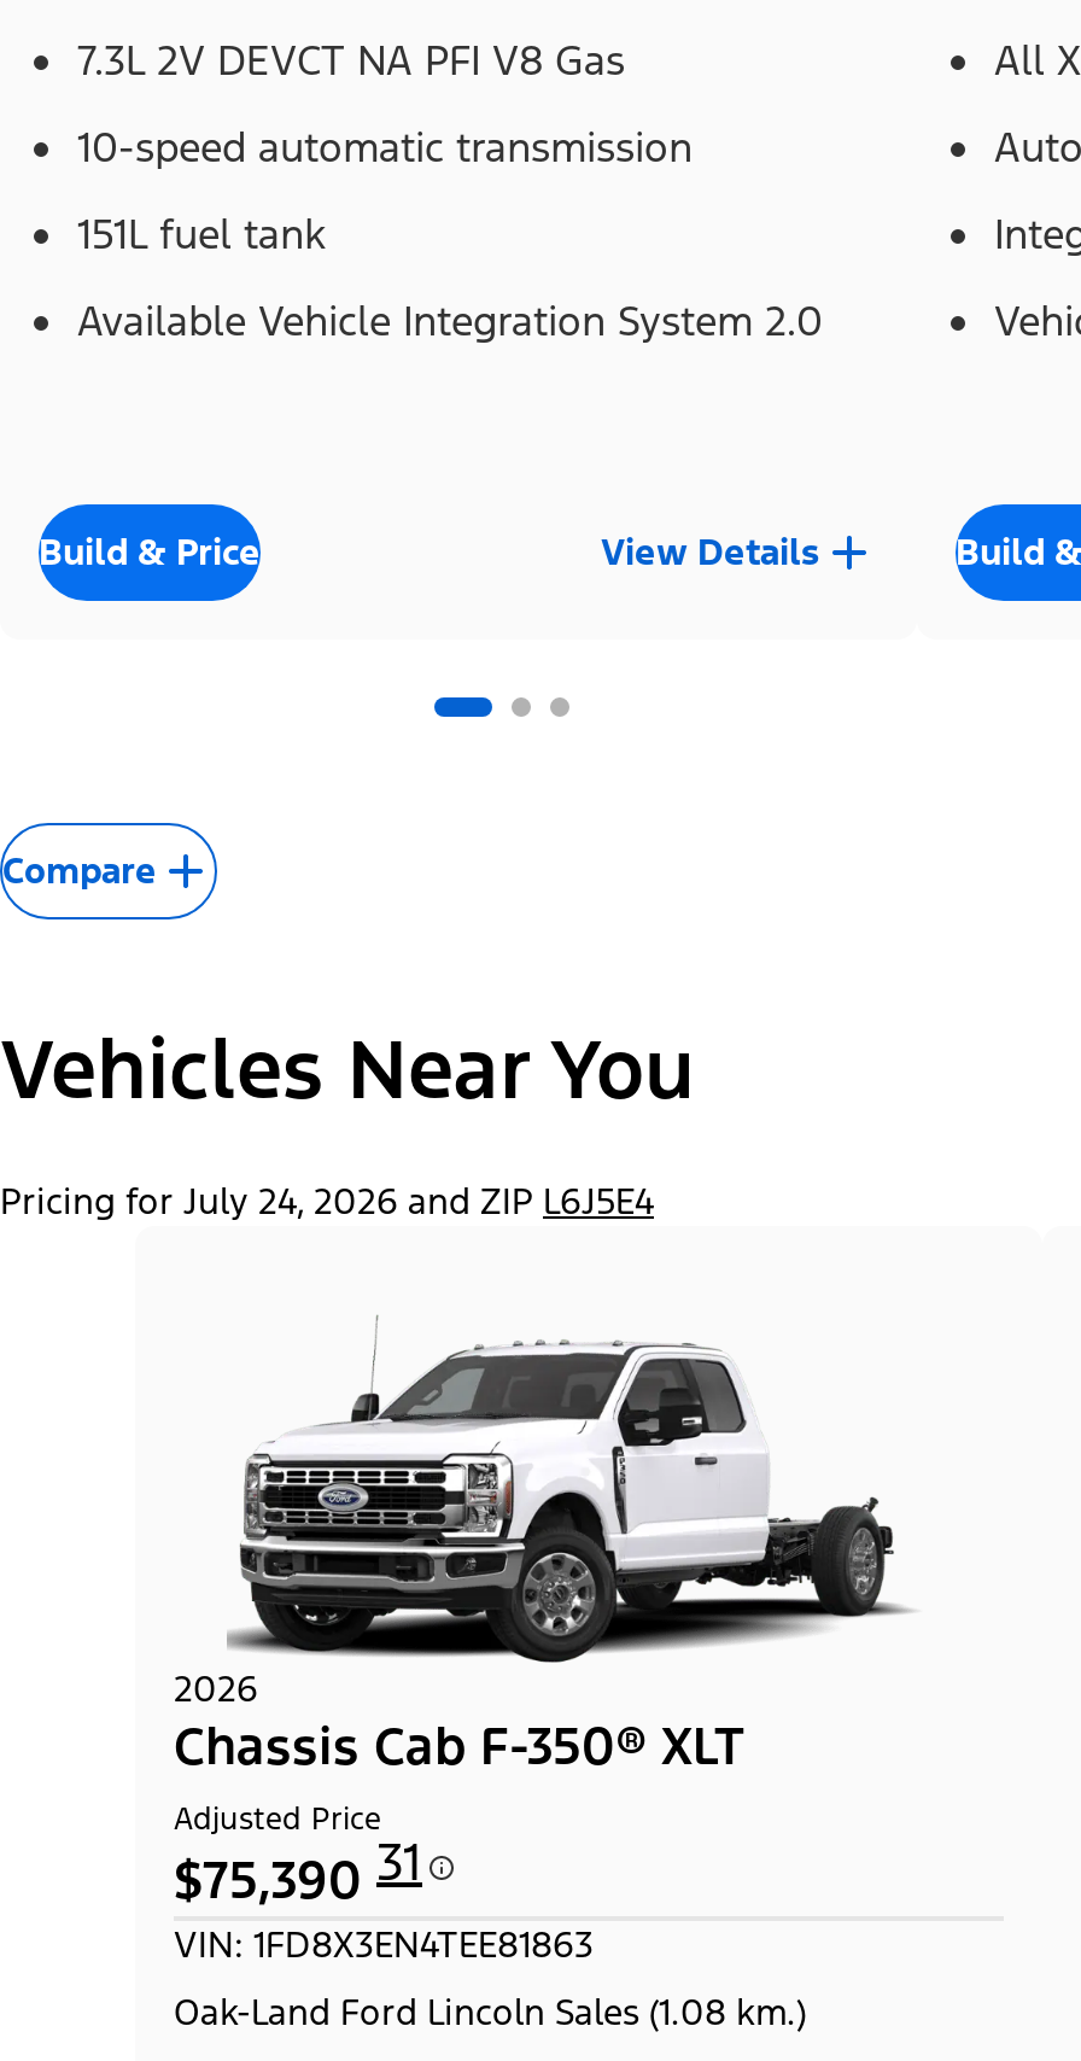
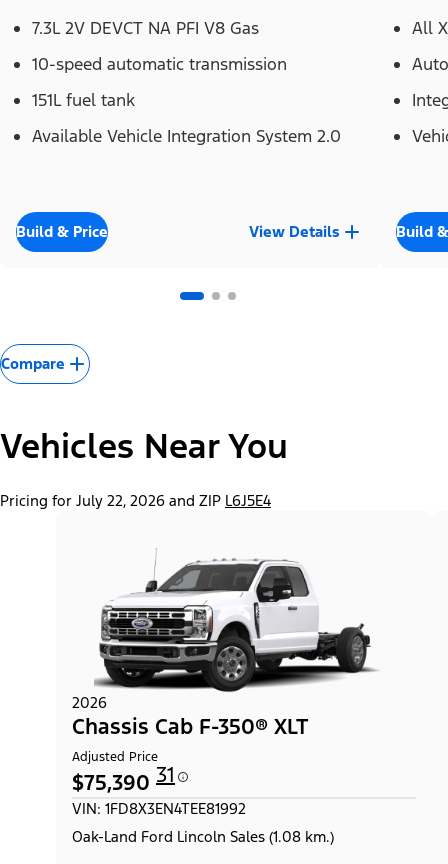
[0,1179,654,1225] Pricing for July 24, 2026 and ZIP L6J5E4 -> [0,491,271,510] Pricing for July 22, 2026 and ZIP L6J5E4
[174,1921,594,1967] VIN: 1FD8X3EN4TEE81863 -> [72,799,246,818] VIN: 1FD8X3EN4TEE81992

